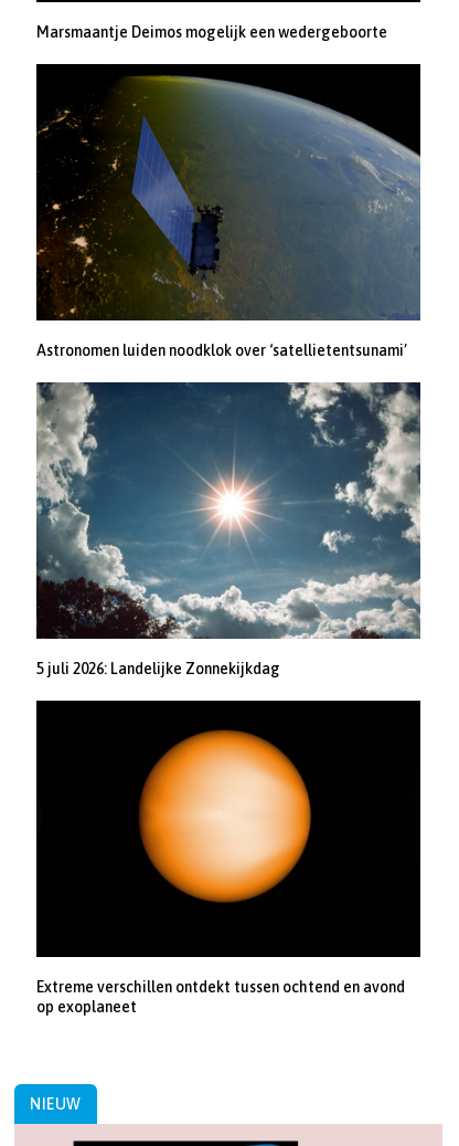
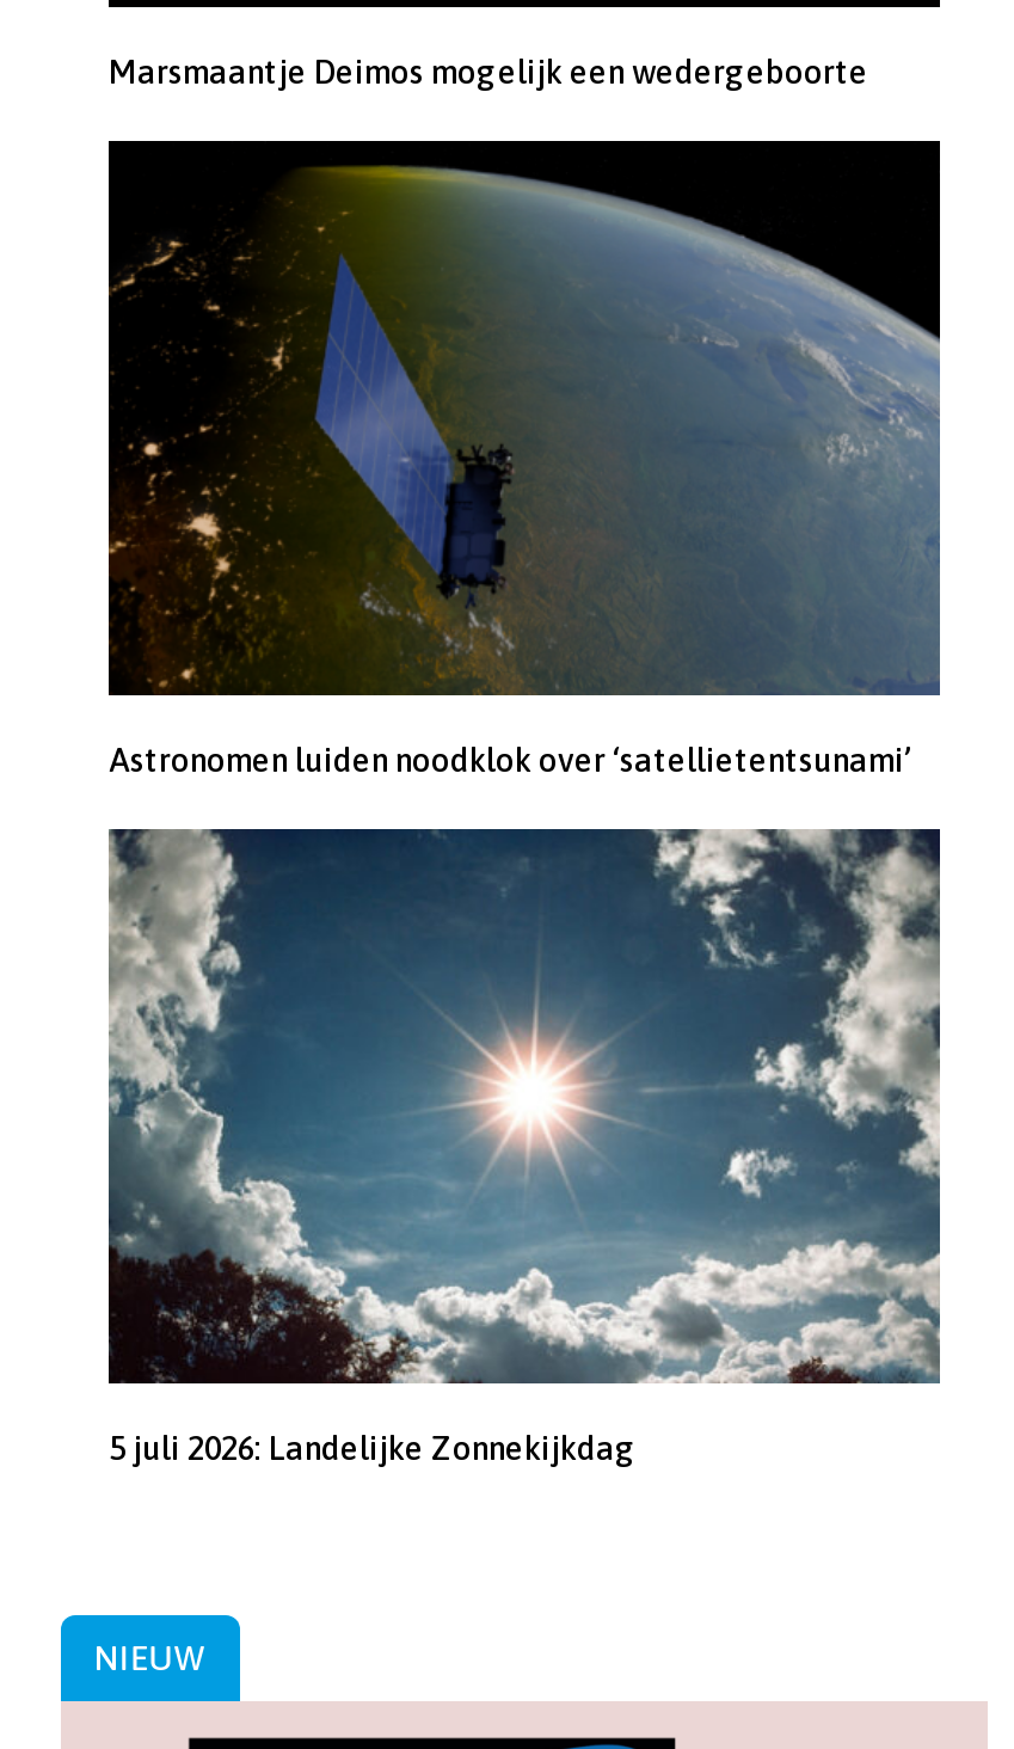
[35,700,421,1016] [image] | Extreme verschillen ontdekt tussen ochtend en avond | op exoplaneet -> none

